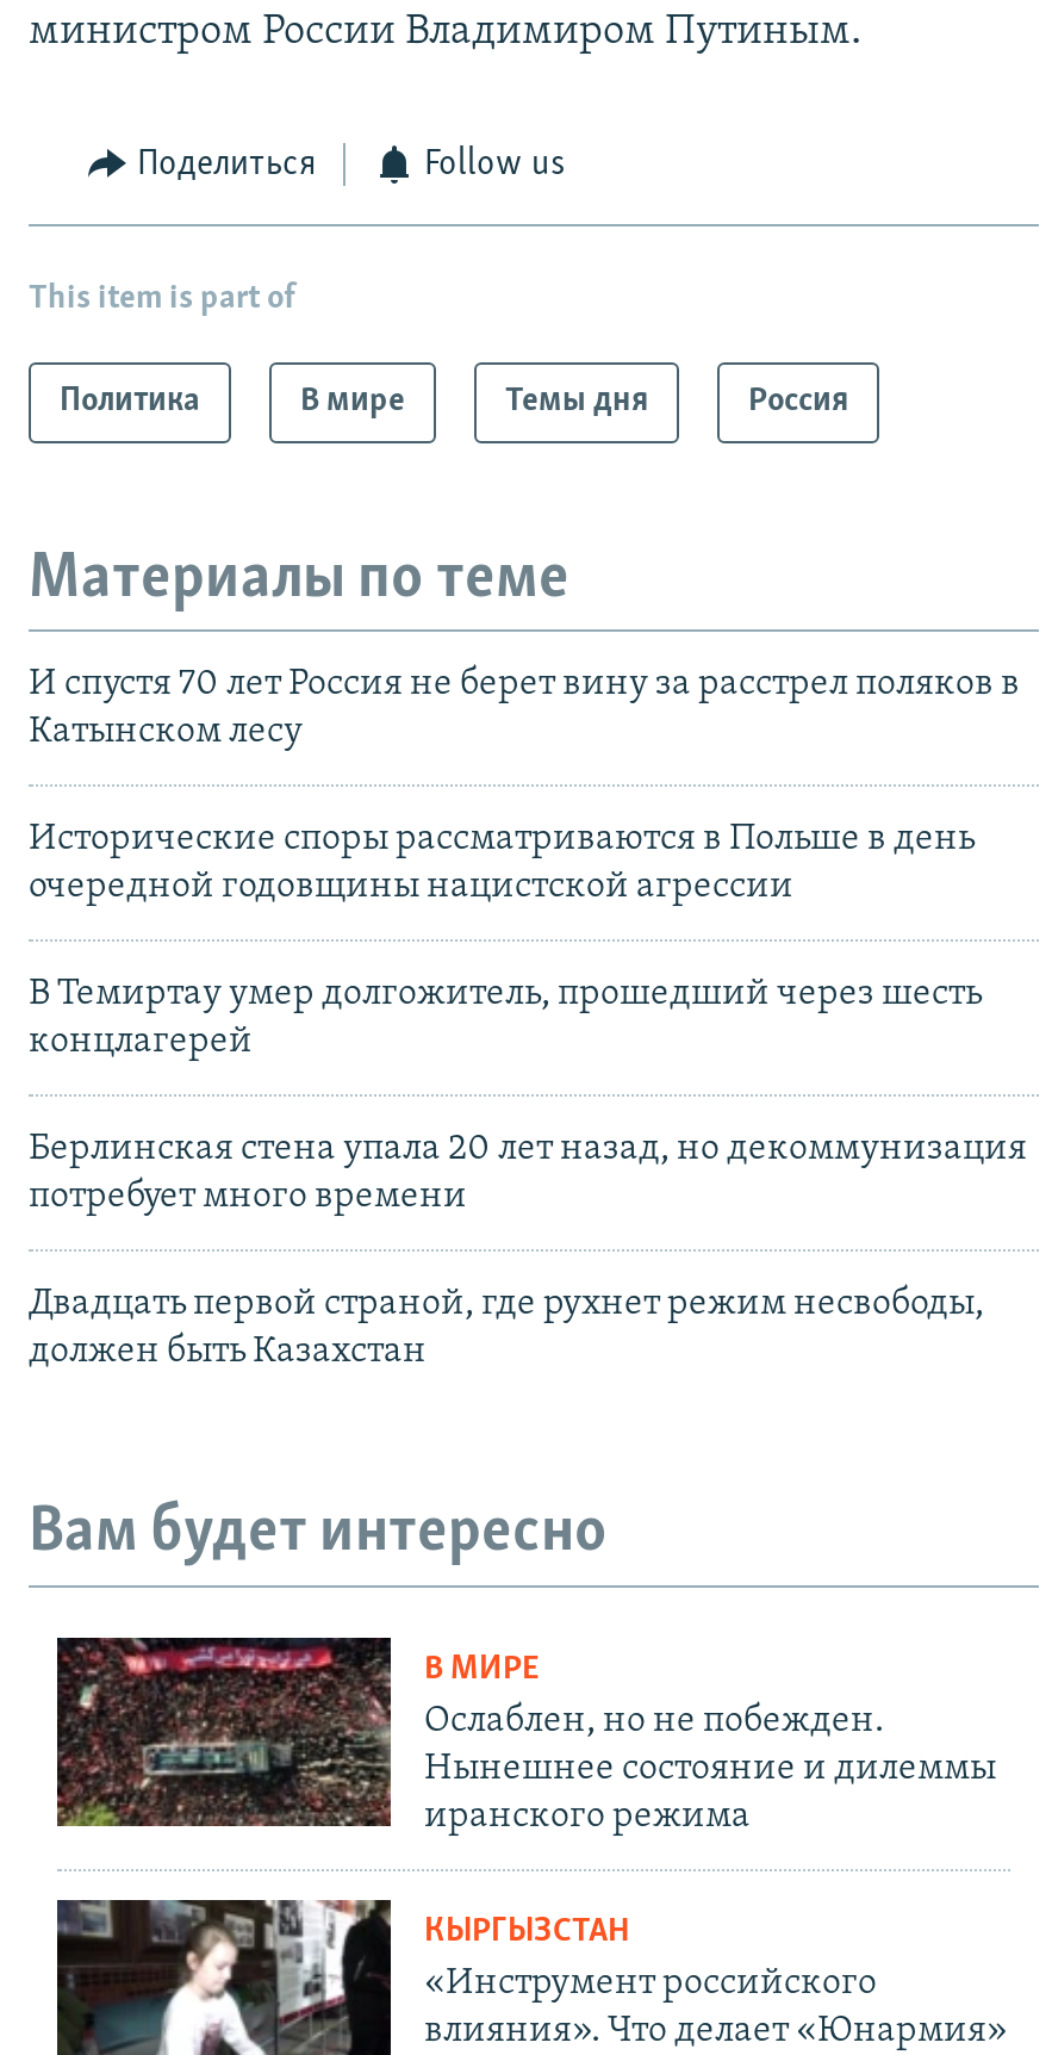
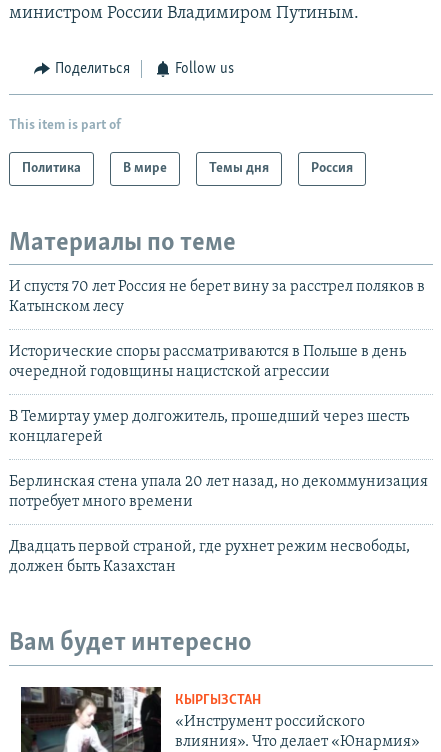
[55,1635,996,1835] [image] | В МИРЕ | Ослаблен, но не побежден. | Нынешнее состояние и дилеммы | иранского режима -> none

